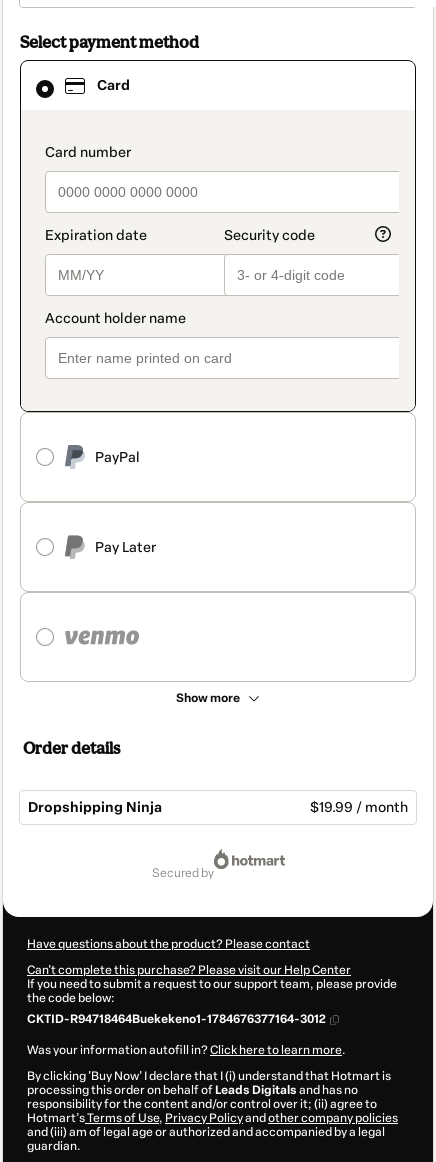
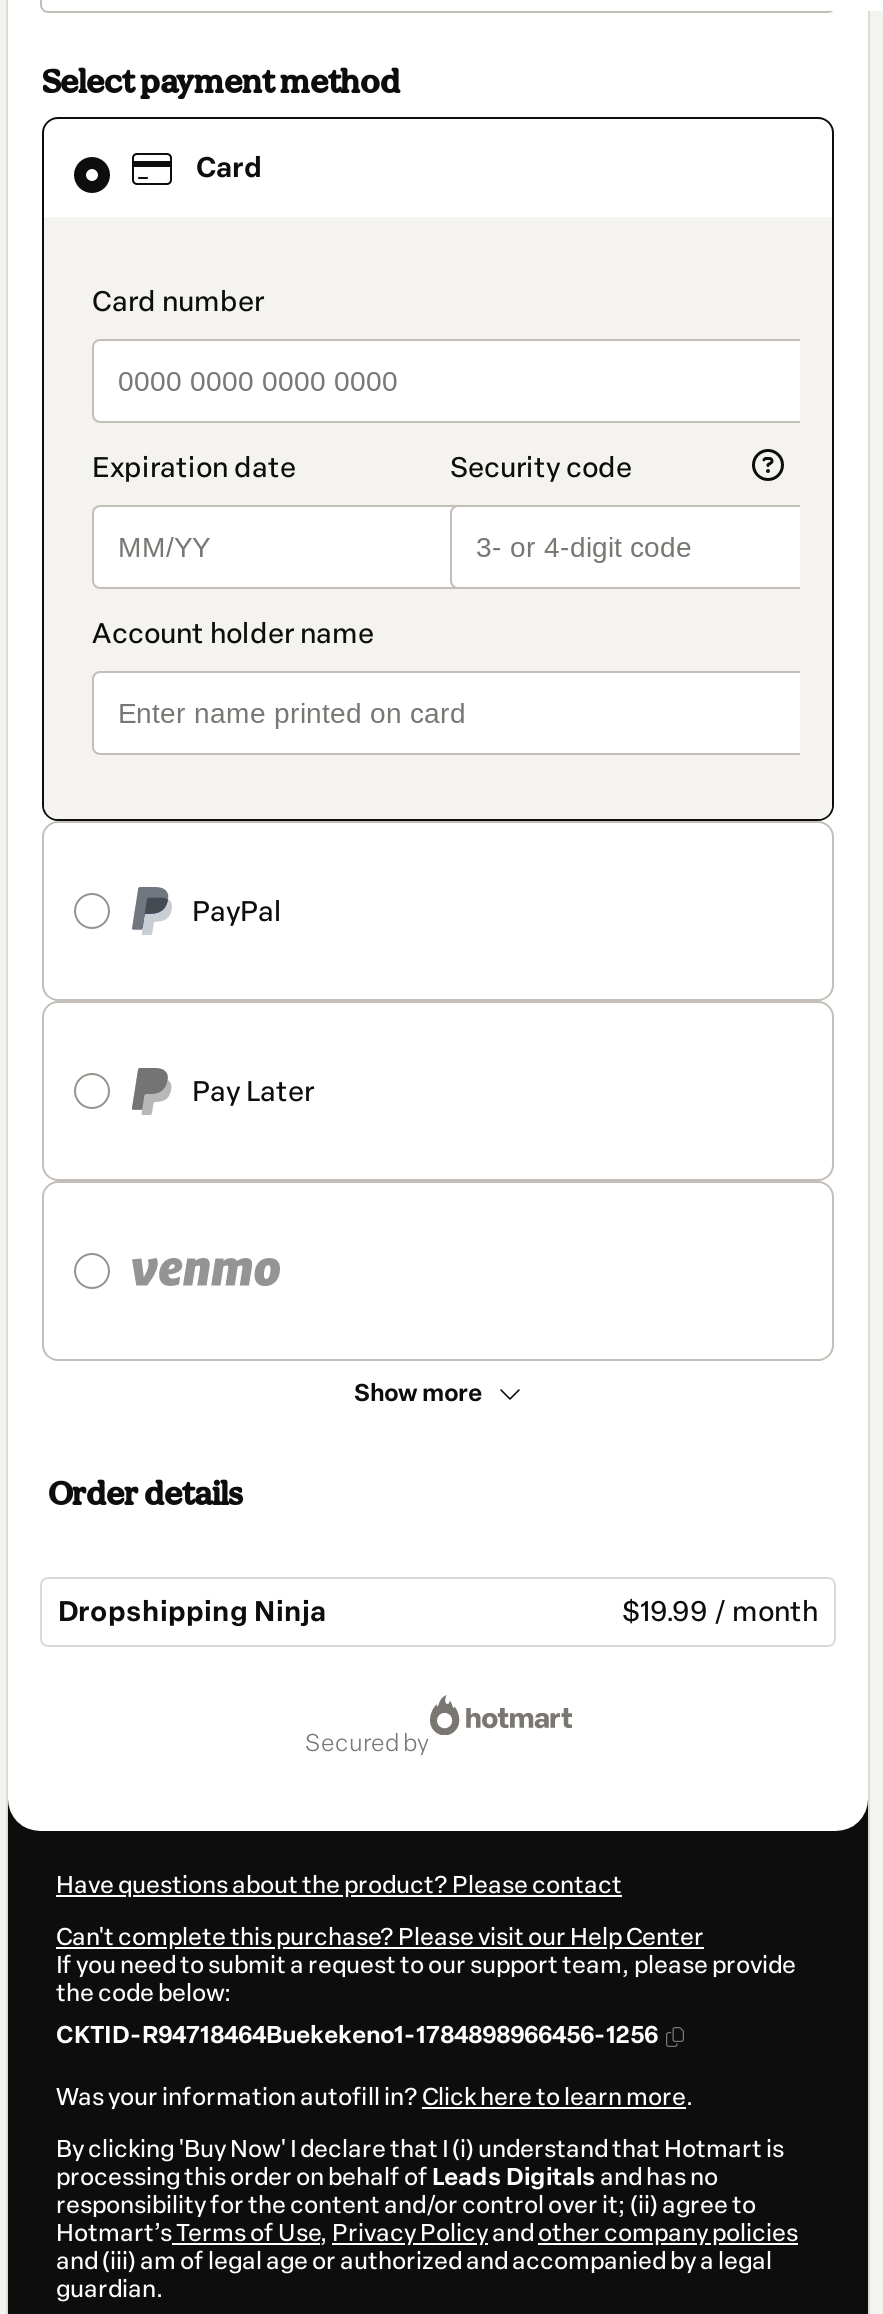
[27,1012,326,1026] CKTID-R94718464Buekekeno1-1784676377164-3012 -> [56,2022,658,2050] CKTID-R94718464Buekekeno1-1784898966456-1256

